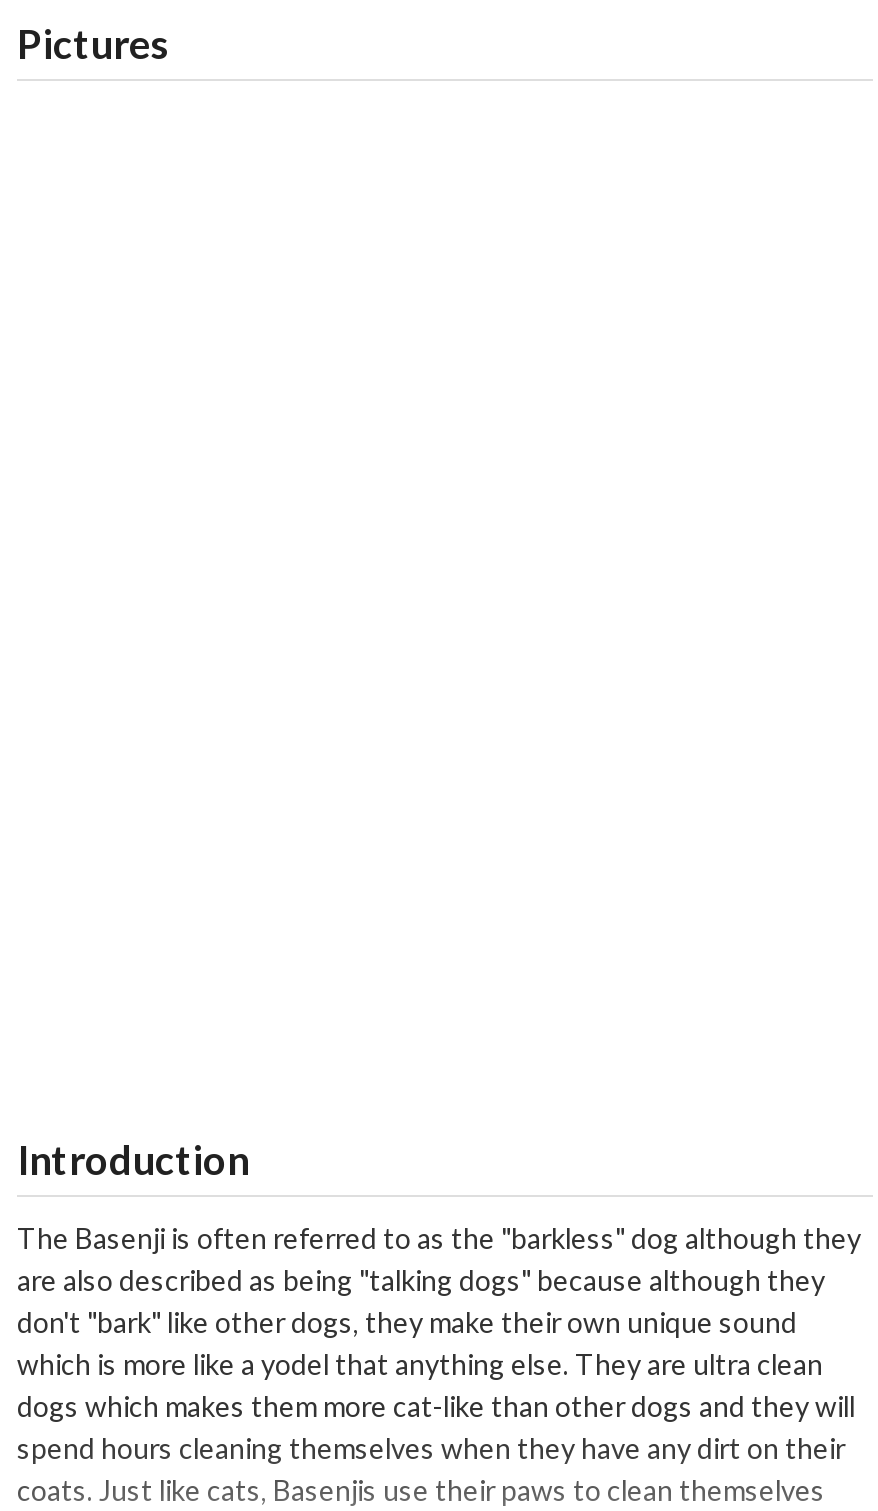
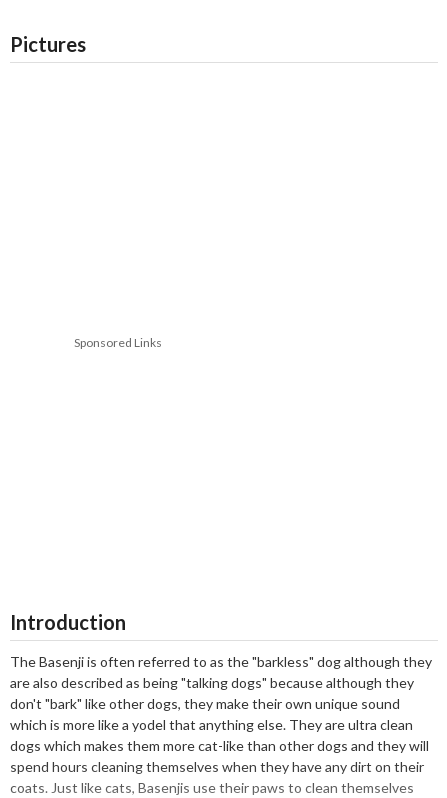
none -> [74,335,162,350] Sponsored Links

